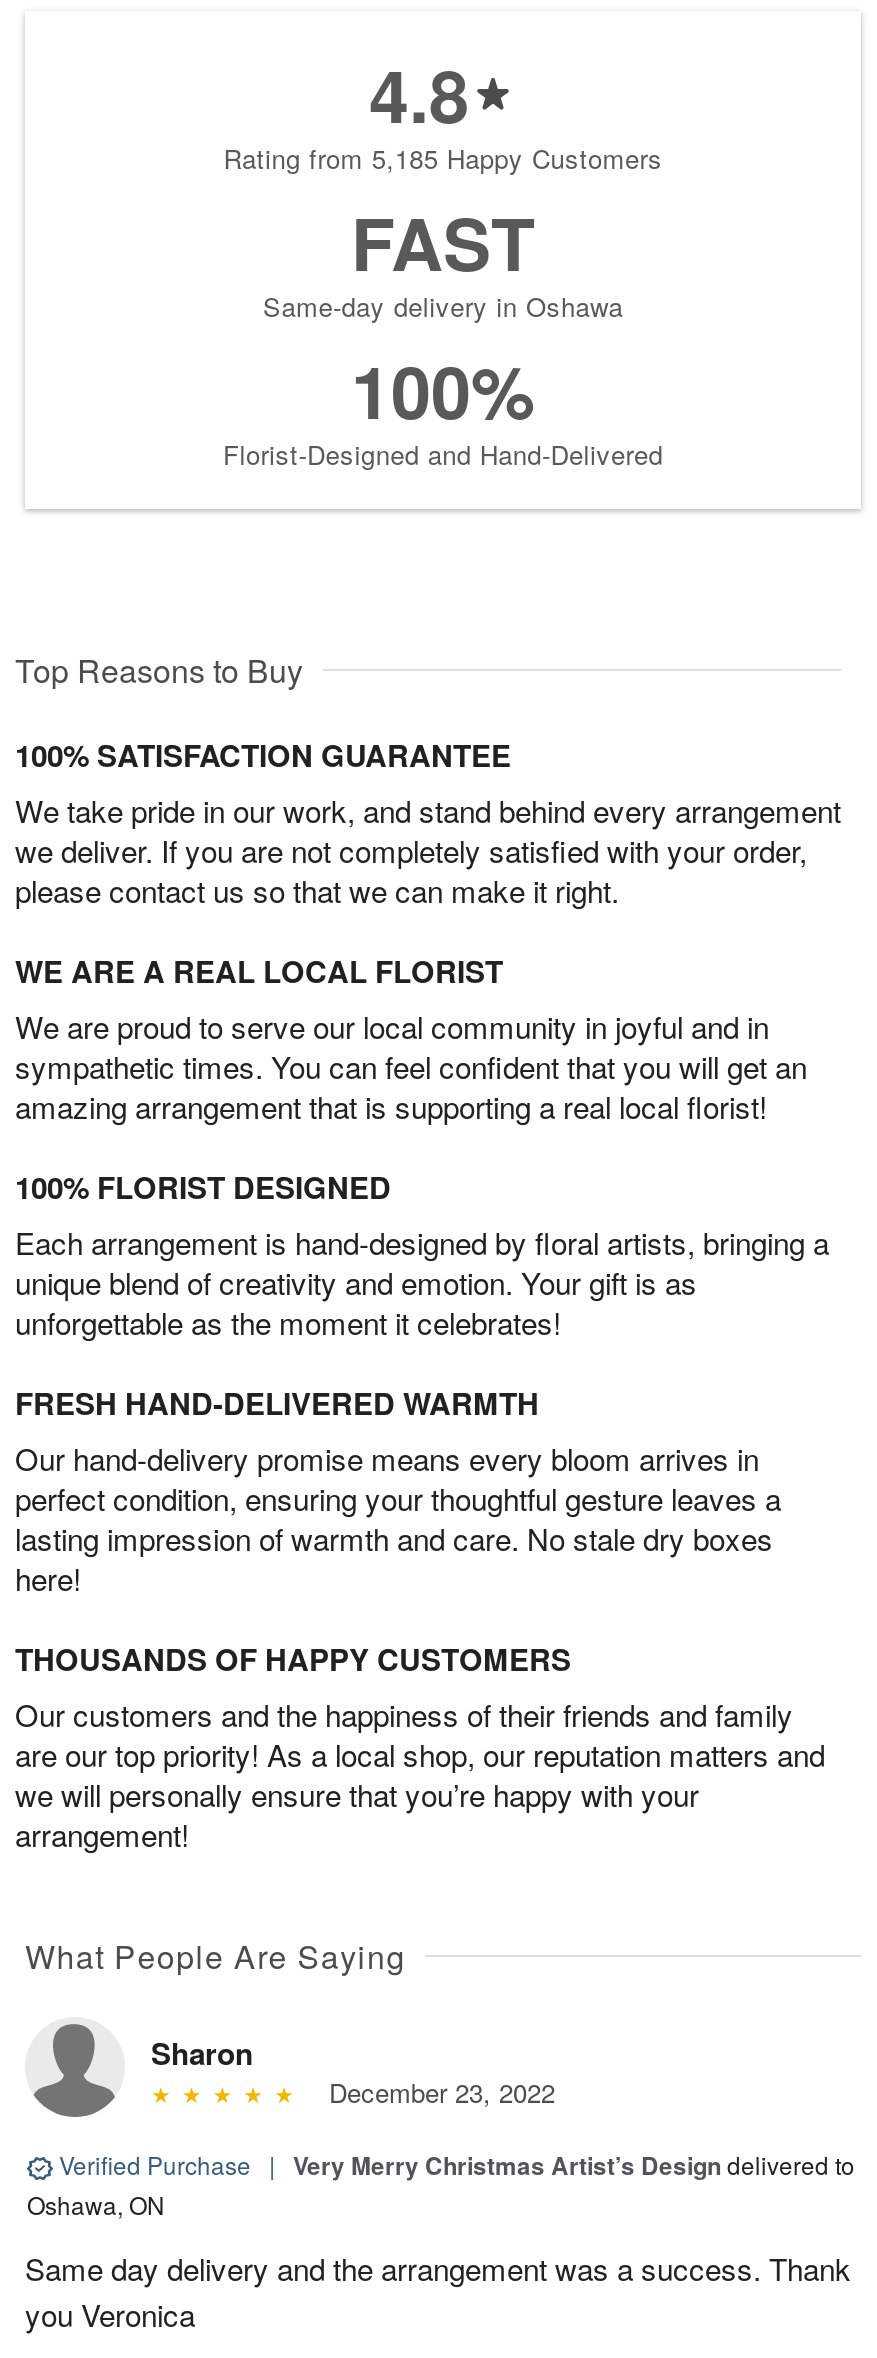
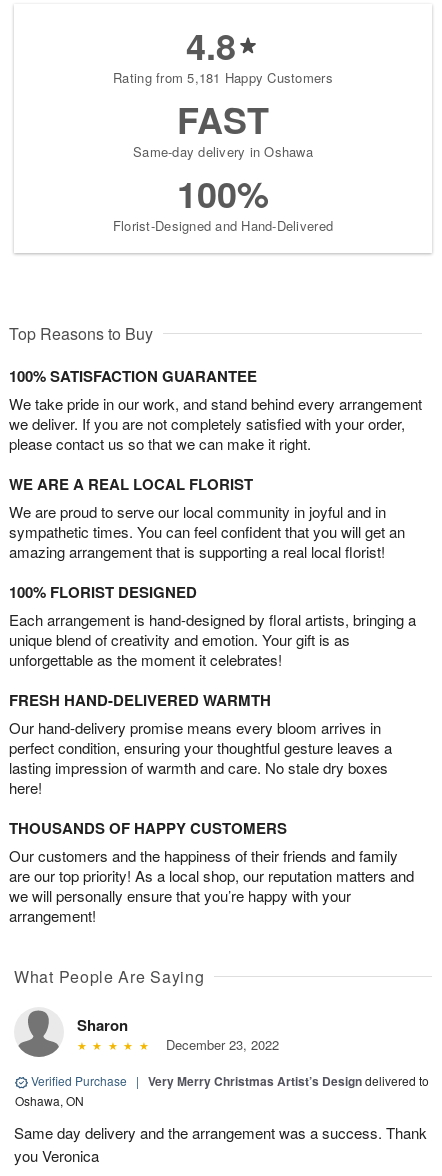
[223,140,663,178] Rating from 5,185 Happy Customers -> [113,68,333,87] Rating from 5,181 Happy Customers

